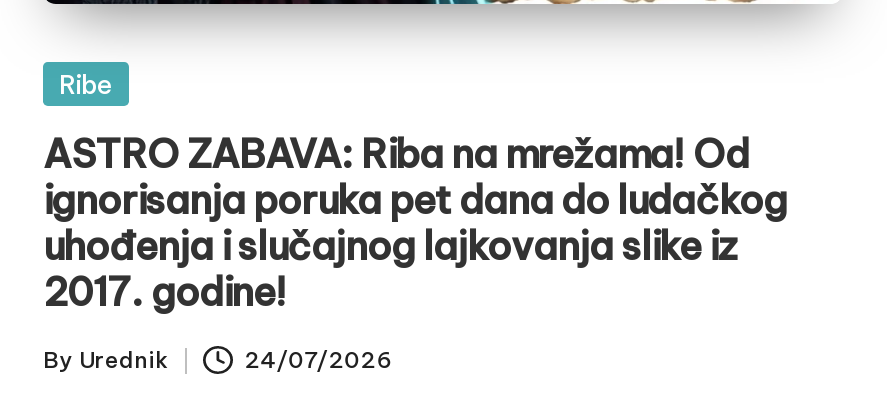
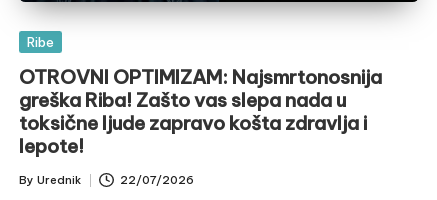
[43,129,787,315] ASTRO ZABAVA: Riba na mrežama! Od | ignorisanja poruka pet dana do ludačkog | uhođenja i slučajnog lajkovanja slike iz | 2017. godine! -> [19,65,382,158] OTROVNI OPTIMIZAM: Najsmrtonosnija | greška Riba! Zašto vas slepa nada u | toksične ljude zapravo košta zdravlja i | lepote!
[244,347,392,375] 24/07/2026 -> [120,173,194,187] 22/07/2026

